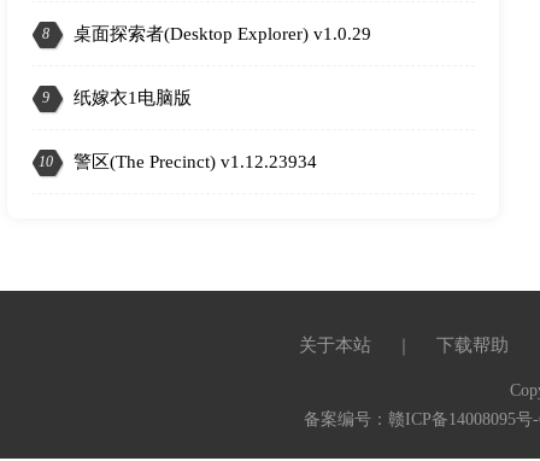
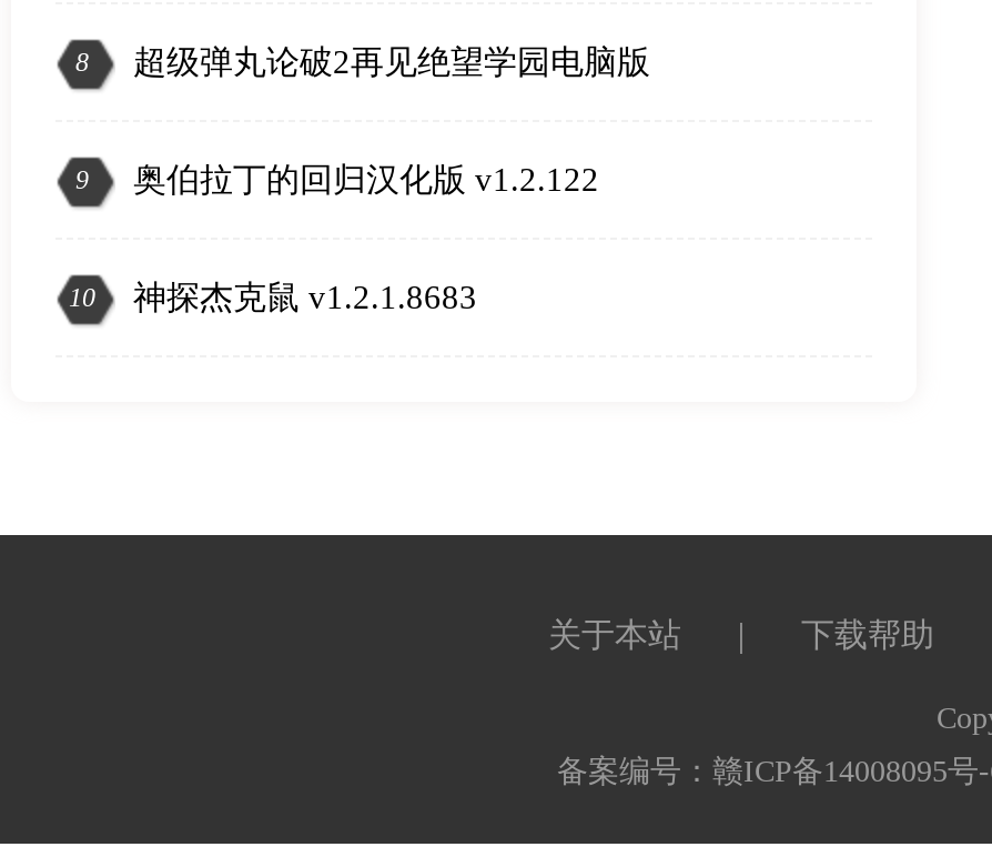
[74,24,371,43] 桌面探索者(Desktop Explorer) v1.0.29 -> [133,44,650,80] 超级弹丸论破2再见绝望学园电脑版
[74,88,192,107] 纸嫁衣1电脑版 -> [133,162,599,198] 奥伯拉丁的回归汉化版 v1.2.122
[74,152,317,171] 警区(The Precinct) v1.12.23934 -> [133,280,477,315] 神探杰克鼠 v1.2.1.8683

